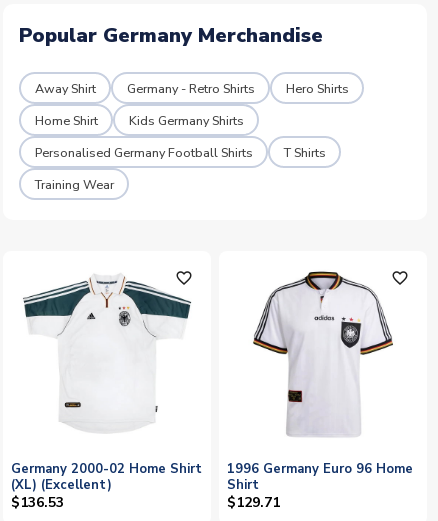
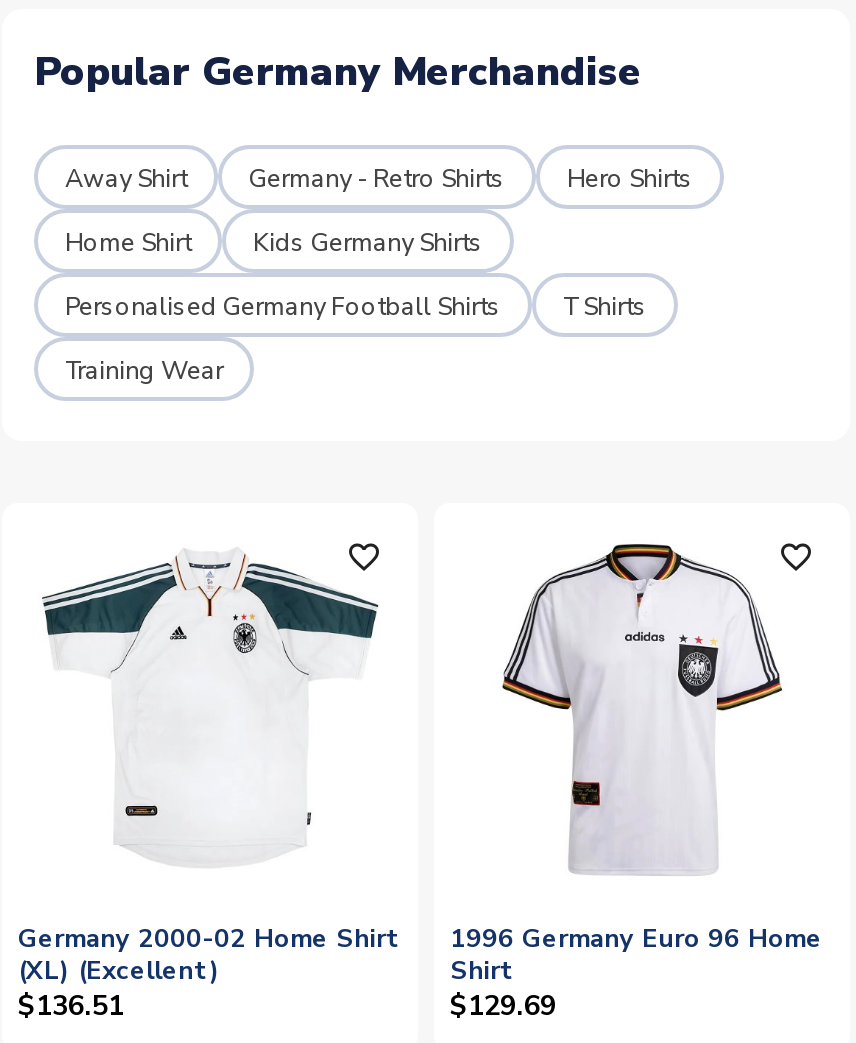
[11,493,64,512] $136.53 -> [18,987,124,1025] $136.51
[227,493,280,512] $129.71 -> [450,987,556,1025] $129.69

